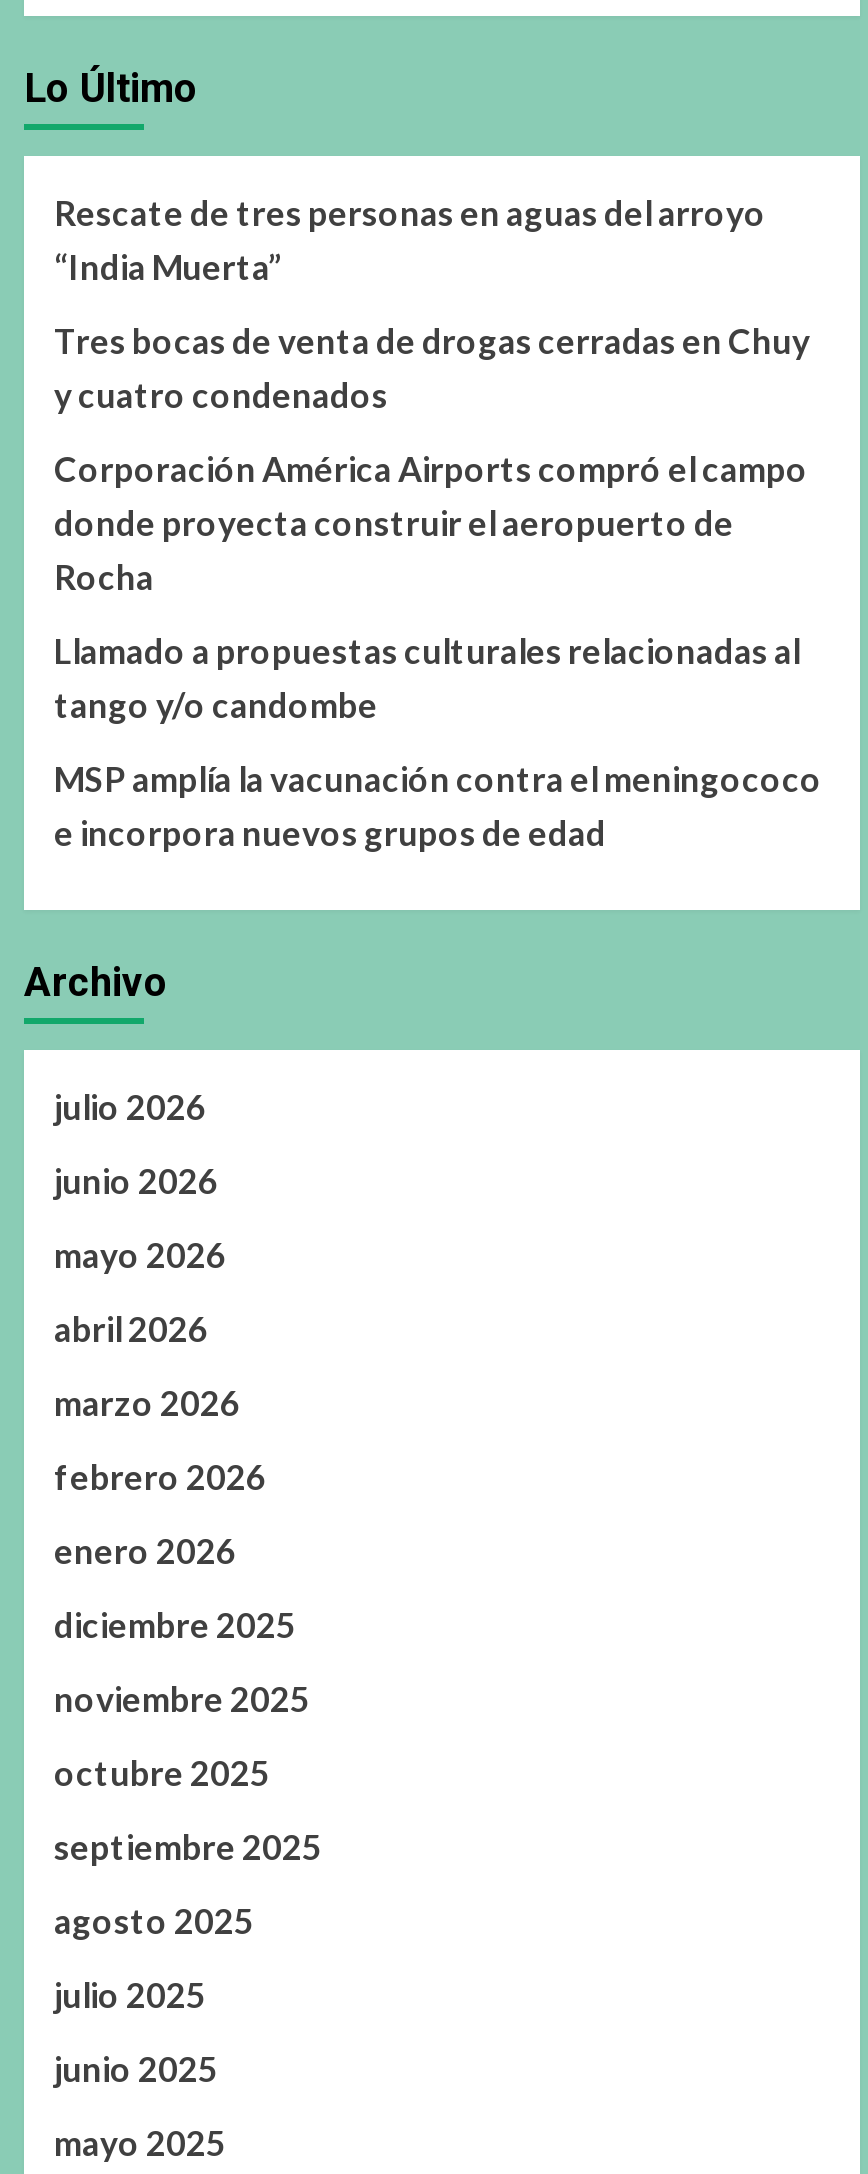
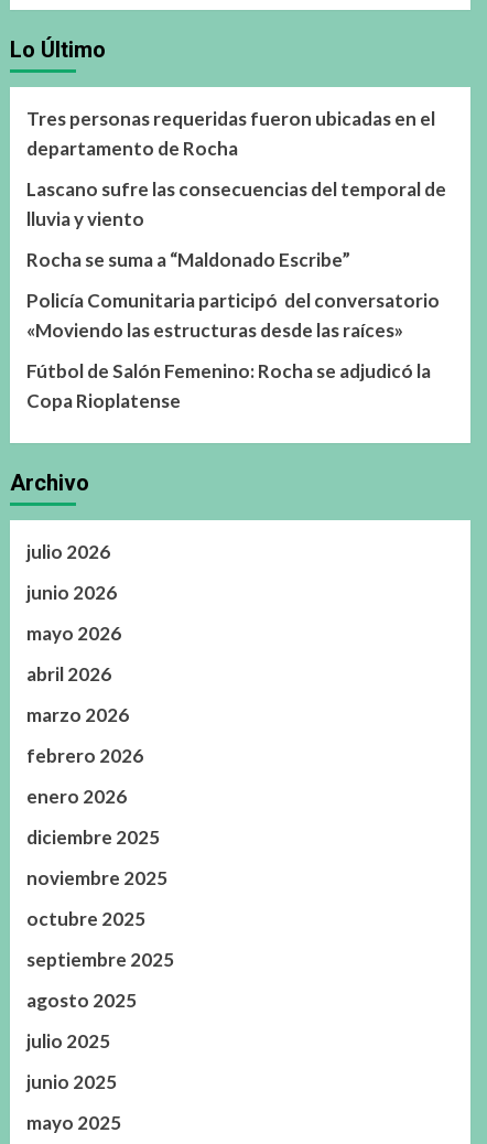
[54,192,766,288] Rescate de tres personas en aguas del arroyo | “India Muerta” -> [26,106,435,159] Tres personas requeridas fueron ubicadas en el | departamento de Rocha
[54,320,810,416] Tres bocas de venta de drogas cerradas en Chuy | y cuatro condenados -> [26,177,446,230] Lascano sufre las consecuencias del temporal de | lluvia y viento
[54,448,808,598] Corporación América Airports compró el campo | donde proyecta construir el aeropuerto de | Rocha -> [26,247,350,271] Rocha se suma a “Maldonado Escribe”
[54,630,800,726] Llamado a propuestas culturales relacionadas al | tango y/o candombe -> [26,288,440,341] Policía Comunitaria participó del conversatorio | «Moviendo las estructuras desde las raíces»
[54,758,822,854] MSP amplía la vacunación contra el meningococo | e incorpora nuevos grupos de edad -> [26,359,431,412] Fútbol de Salón Femenino: Rocha se adjudicó la | Copa Rioplatense

